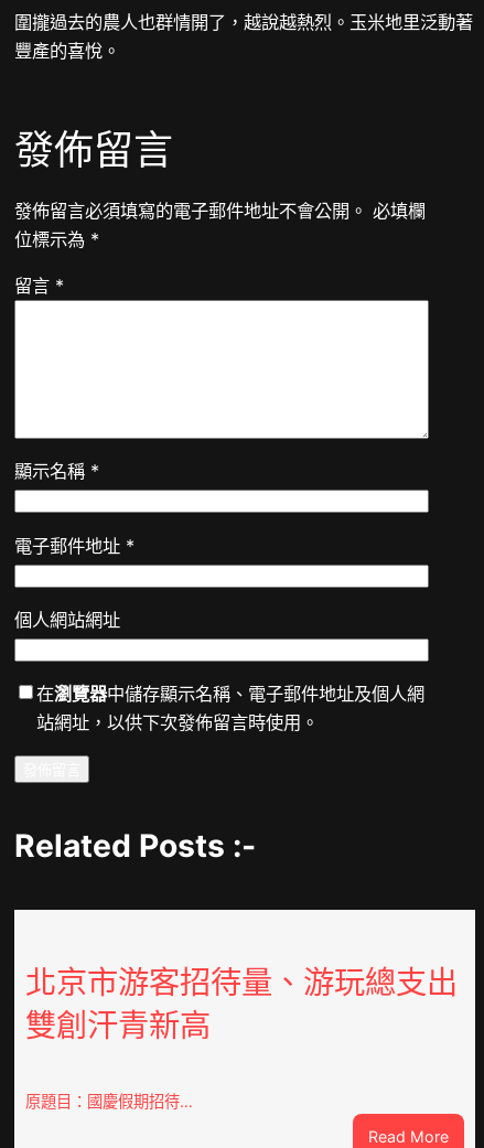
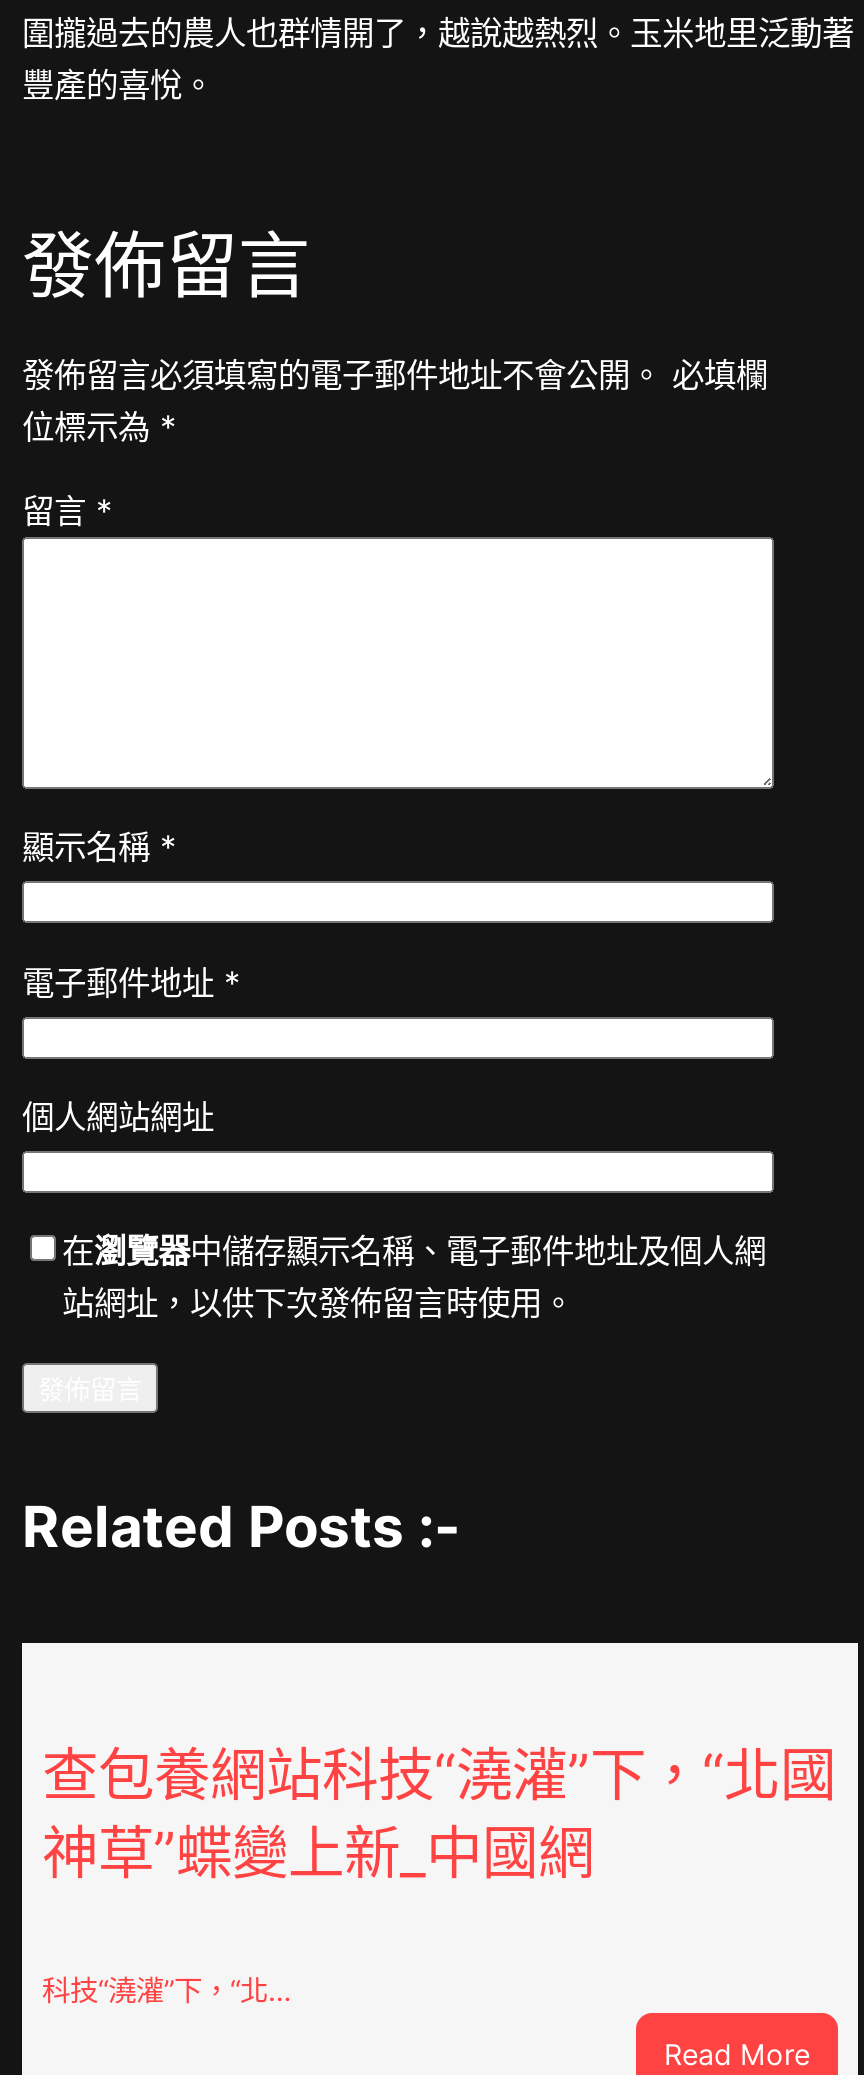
[25,964,458,1045] 北京市游客招待量、游玩總支出 | 雙創汗青新高 -> [42,1742,836,1888] 查包養網站科技“澆灌”下，“北國 | 神草”蝶變上新_中國網
[25,1092,193,1111] 原題目：國慶假期招待… -> [42,1973,292,2007] 科技“澆灌”下，“北…

